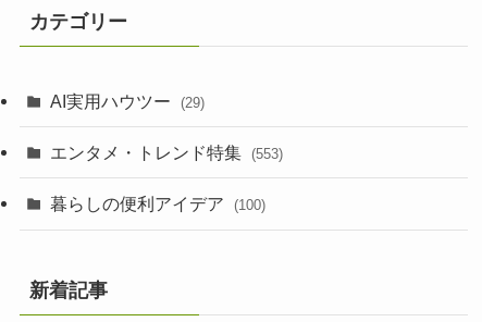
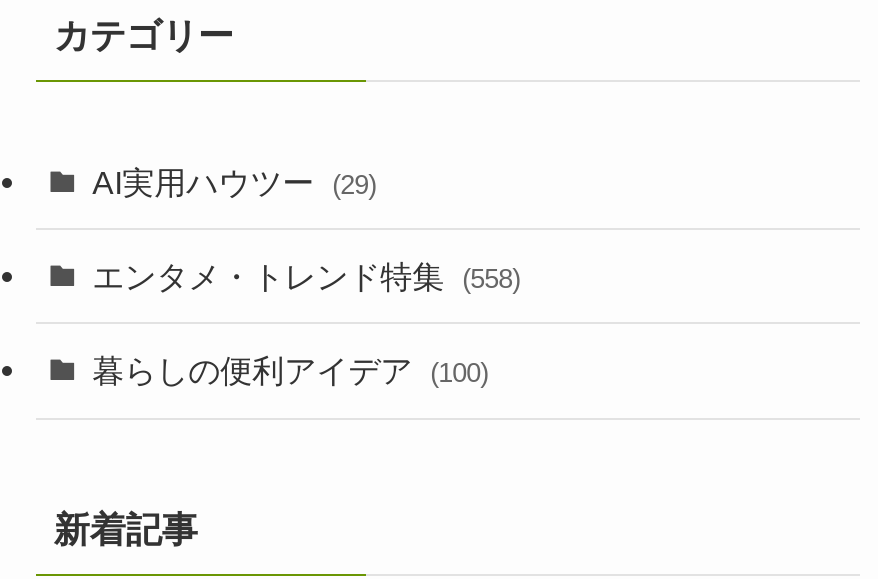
[50,143,283,162] エンタメ・トレンド特集 (553) -> [92,259,520,295] エンタメ・トレンド特集 (558)

